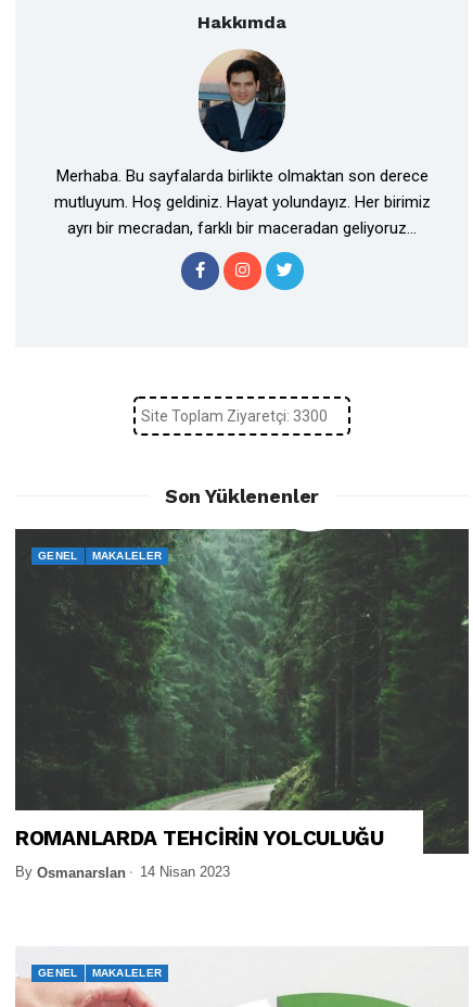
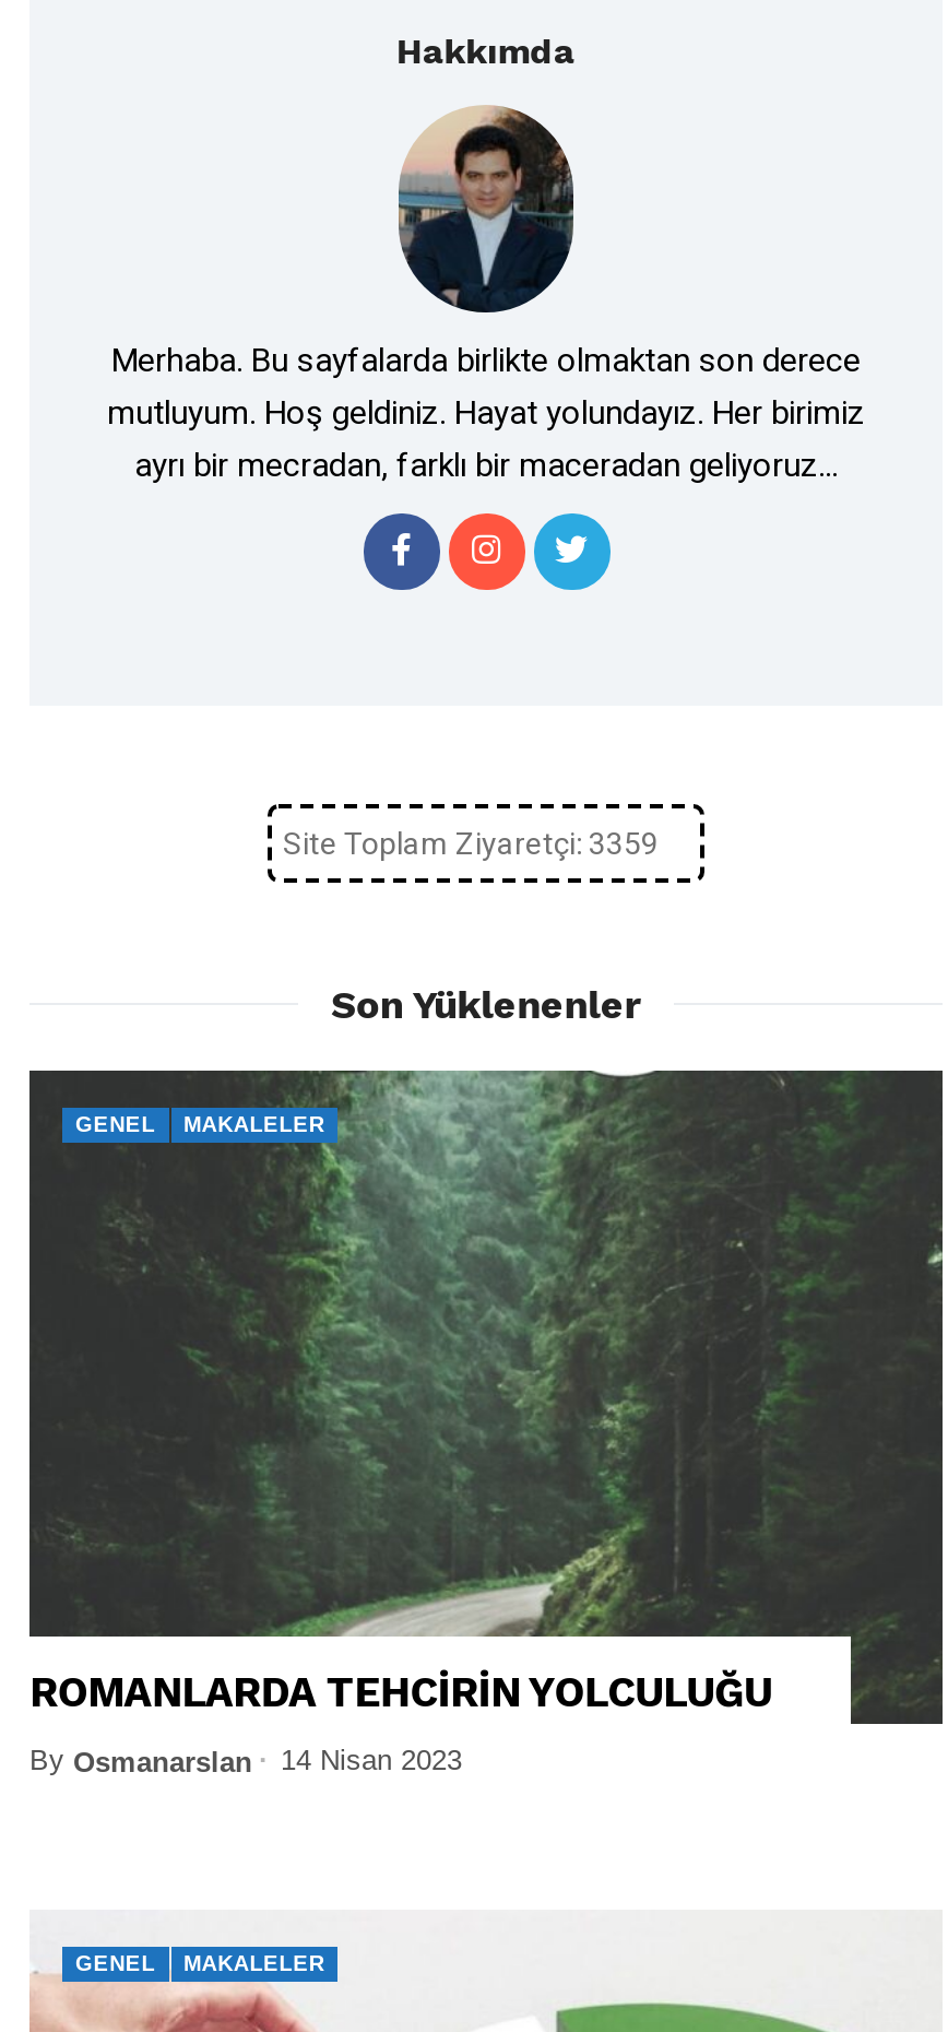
[141,407,328,425] Site Toplam Ziyaretçi: 3300 -> [283,826,659,861] Site Toplam Ziyaretçi: 3359

